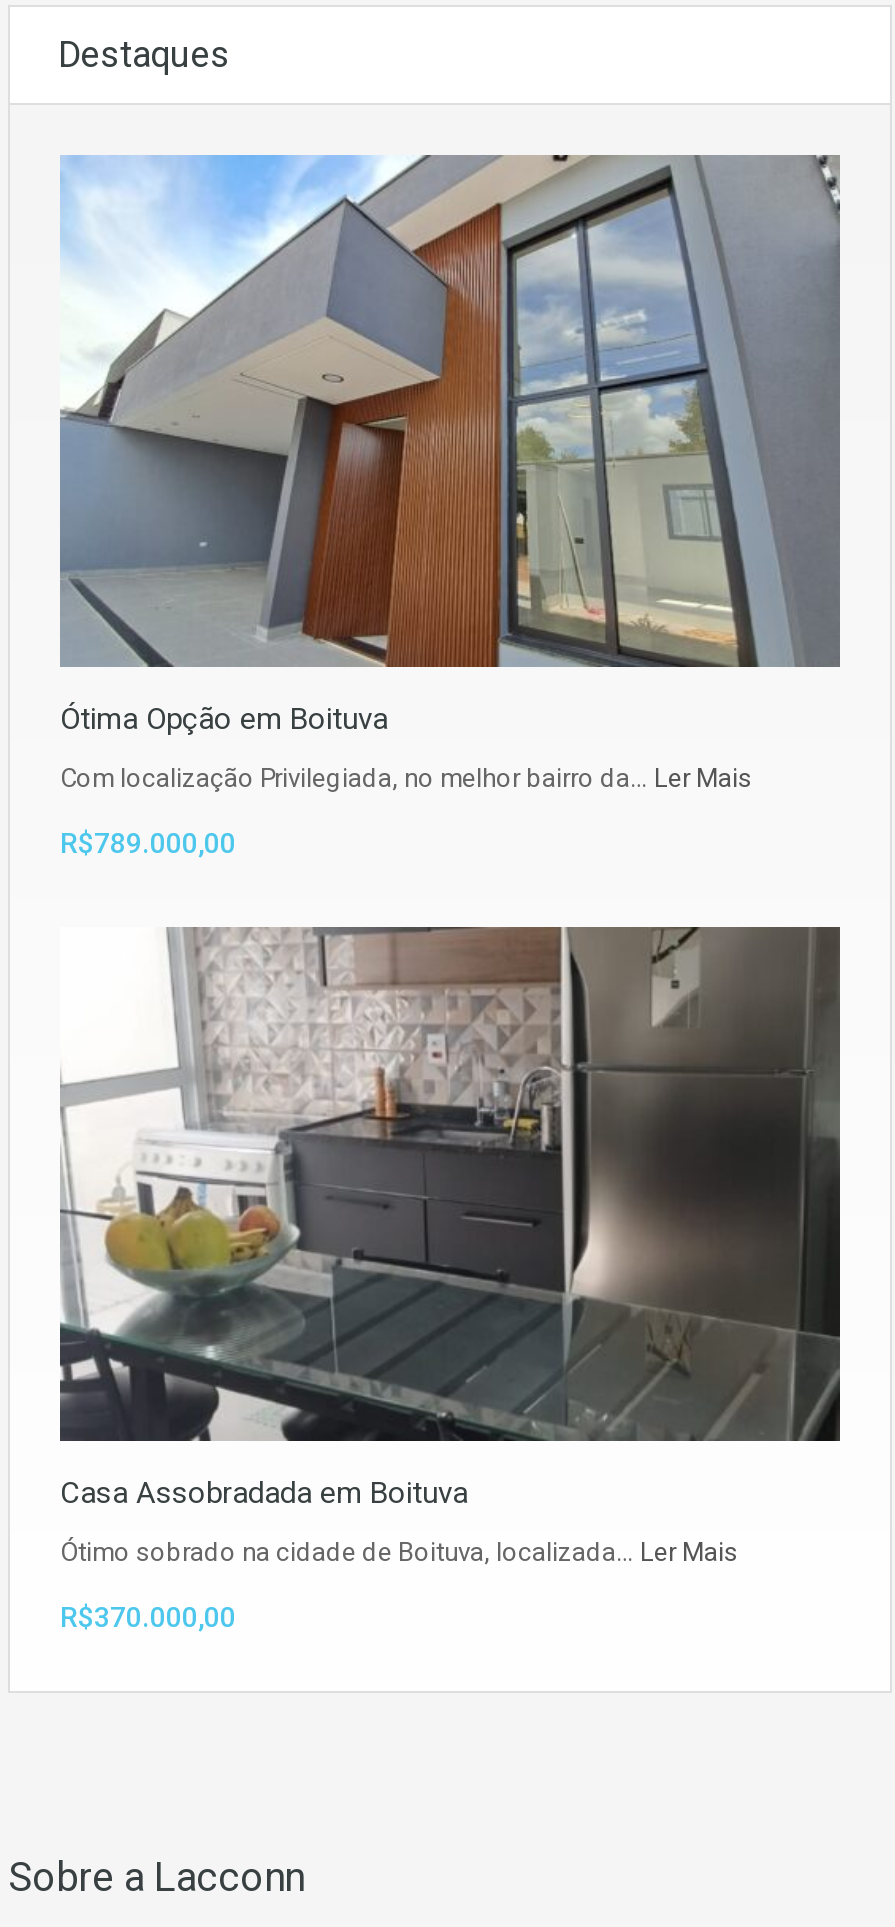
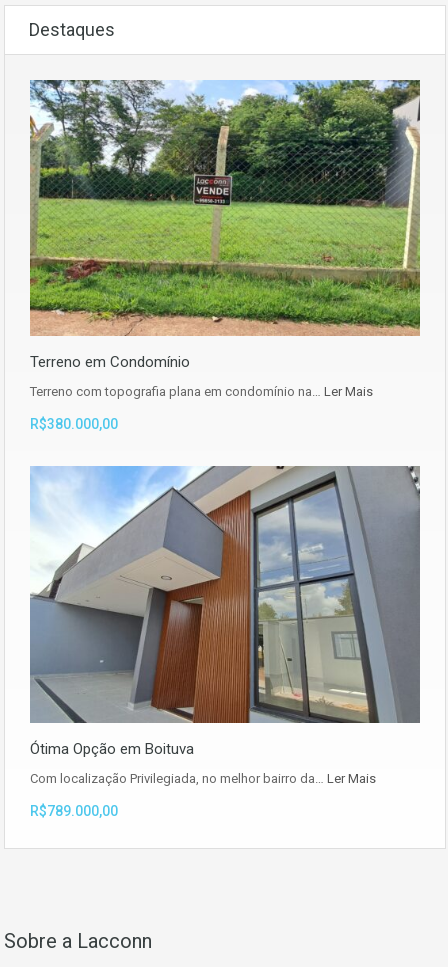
none -> [29,79,421,432] [image] | Terreno em Condomínio | Terreno com topografia plana em condomínio na… Ler Mais | R$380.000,00
moved [58,153,844,860] -> [29,466,422,819]: [image] | Ótima Opção em Boituva | Com localização Privilegiada, no melhor bairro da… Ler Mais | R$789.000,00
[60,925,842,1633] [image] | Casa Assobradada em Boituva | Ótimo sobrado na cidade de Boituva, localizada… Ler Mais | R$370.000,00 -> none

